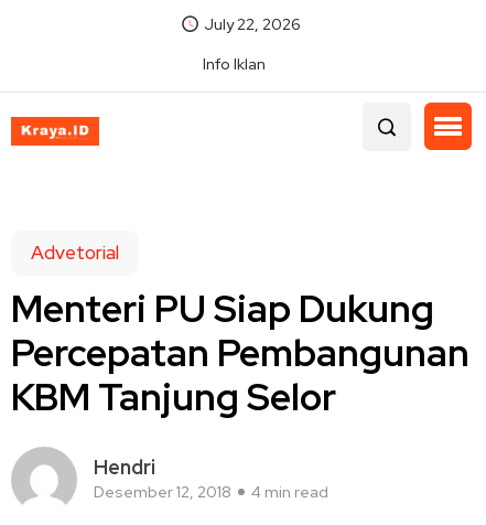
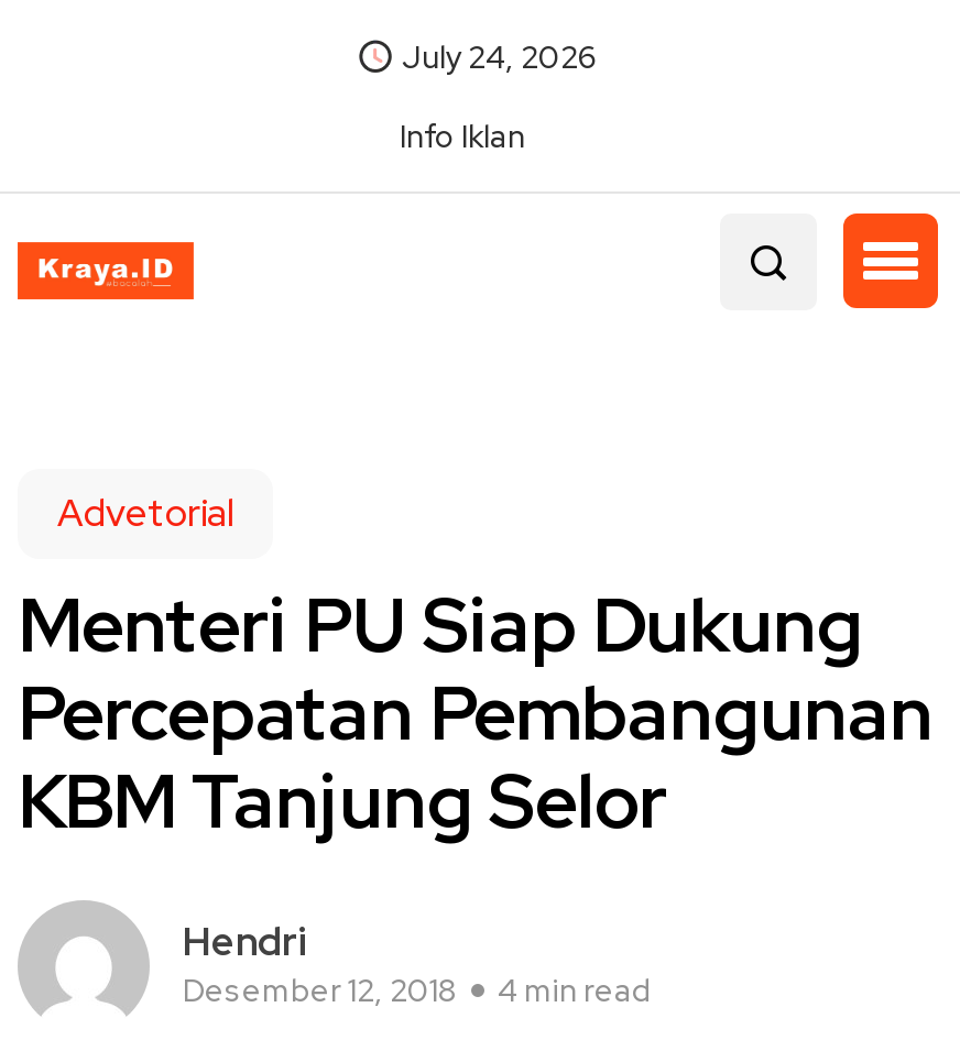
[204,14,301,34] July 22, 2026 -> [402,37,598,77] July 24, 2026

